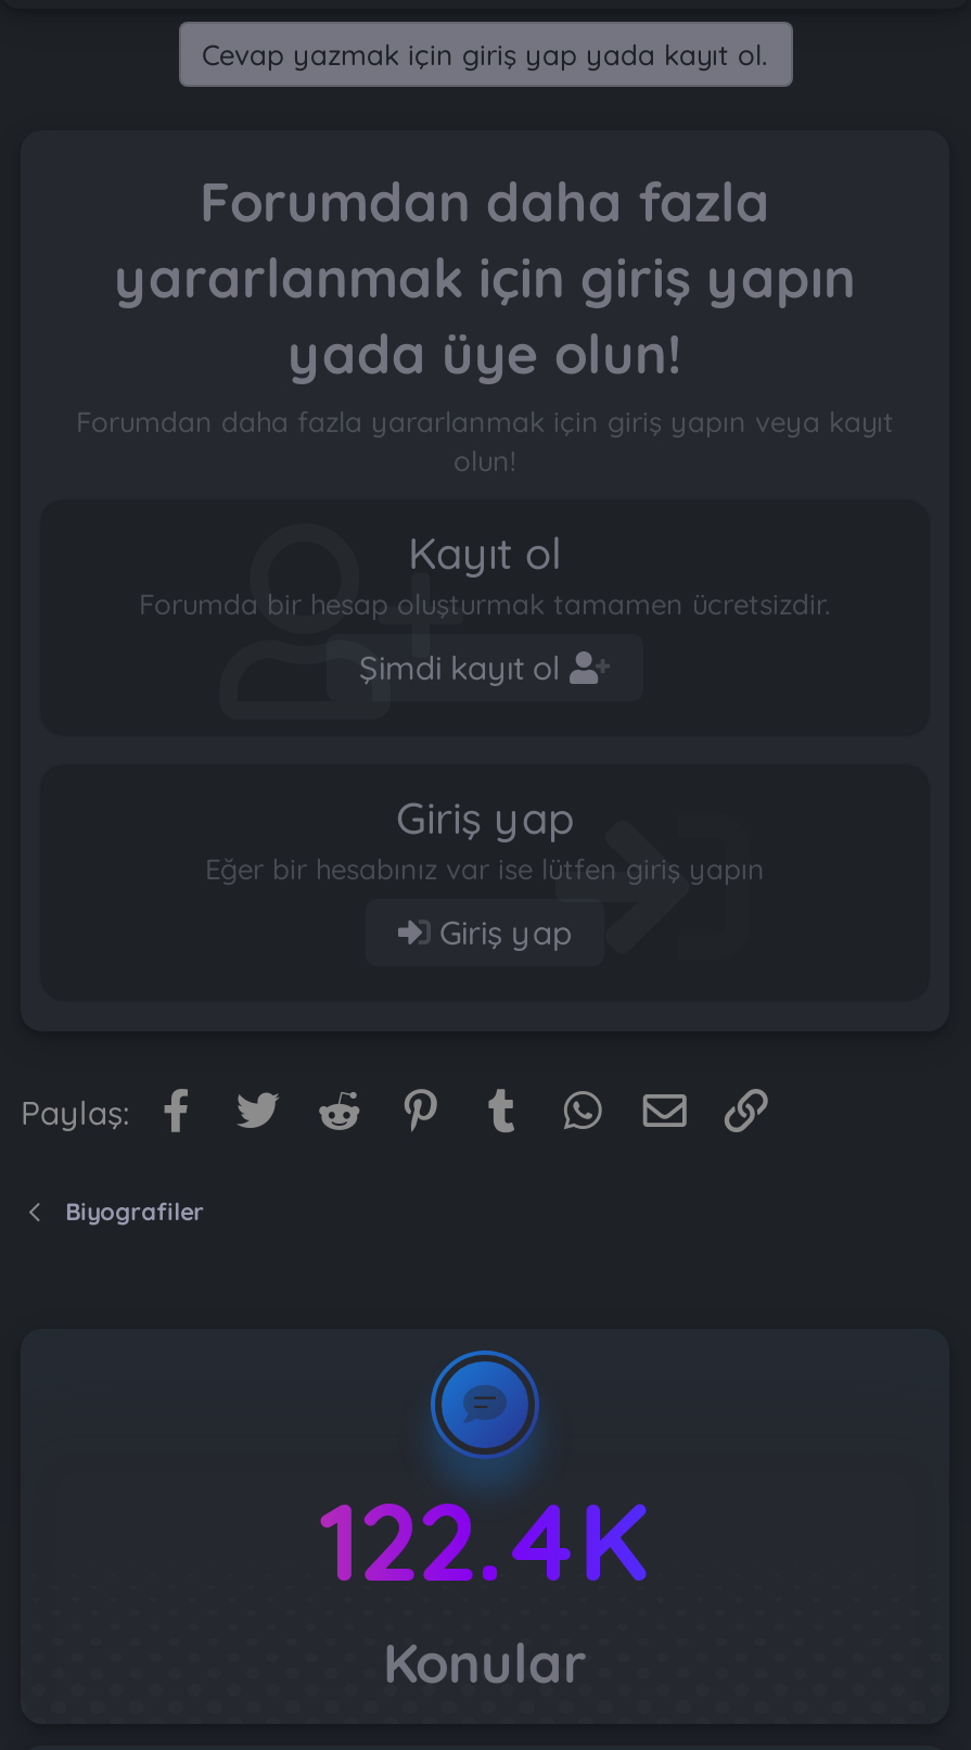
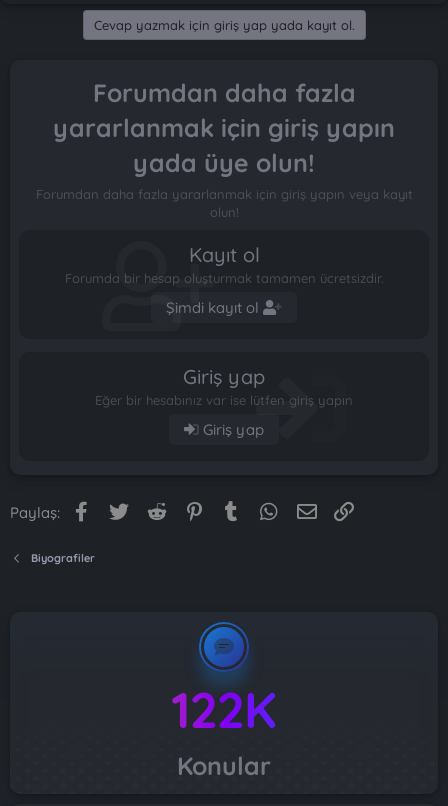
[320,1471,650,1608] 122.4K -> [171,677,276,740] 122K

